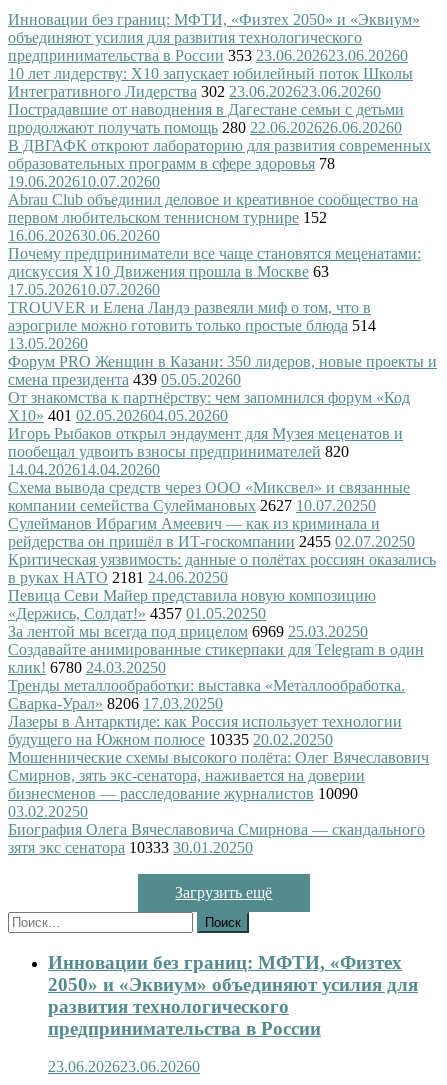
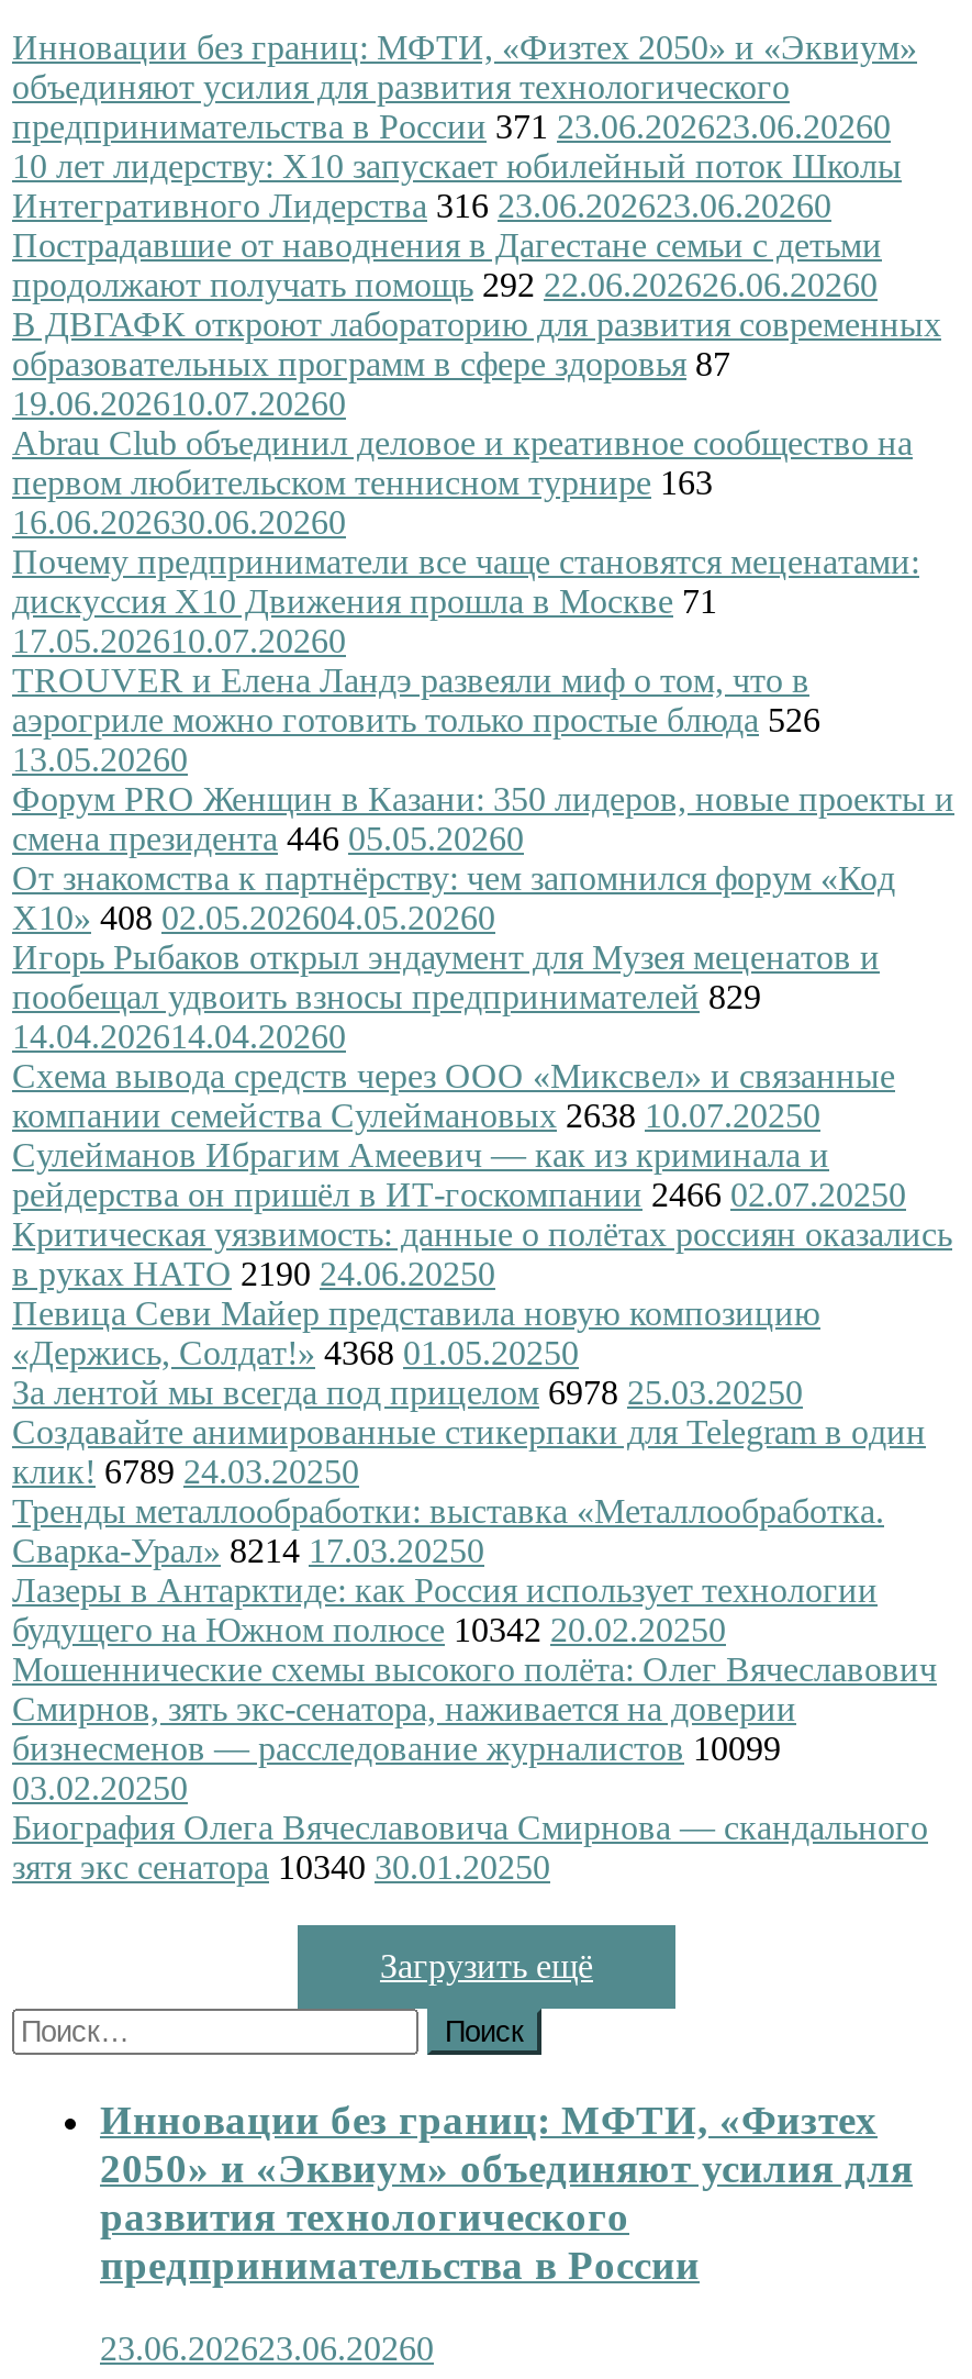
[8,47,408,64] предпринимательства в России 353 23.06.202623.06.20260 -> [12,107,891,145] предпринимательства в России 371 23.06.202623.06.20260
[8,83,381,100] Интегративного Лидерства 302 23.06.202623.06.20260 -> [12,186,831,224] Интегративного Лидерства 316 23.06.202623.06.20260
[8,119,402,136] продолжают получать помощь 280 22.06.202626.06.20260 -> [12,265,878,303] продолжают получать помощь 292 22.06.202626.06.20260
[8,155,335,172] образовательных программ в сфере здоровья 78 -> [12,345,730,382] образовательных программ в сфере здоровья 87
[8,209,327,226] первом любительском теннисном турнире 152 -> [12,463,713,501] первом любительском теннисном турнире 163
[8,263,329,280] дискуссия X10 Движения прошла в Москве 63 -> [12,582,717,619] дискуссия X10 Движения прошла в Москве 71
[8,317,376,334] аэрогриле можно готовить только простые блюда 514 -> [12,701,820,738] аэрогриле можно готовить только простые блюда 526
[8,371,241,388] смена президента 439 05.05.20260 -> [12,819,524,857] смена президента 446 05.05.20260
[8,407,228,424] X10» 401 02.05.202604.05.20260 -> [12,898,495,936] X10» 408 02.05.202604.05.20260
[8,443,349,460] пообещал удвоить взносы предпринимателей 820 -> [12,978,761,1015] пообещал удвоить взносы предпринимателей 829
[8,497,376,514] компании семейства Сулеймановых 2627 10.07.20250 -> [12,1096,820,1134] компании семейства Сулеймановых 2638 10.07.20250
[8,533,415,550] рейдерства он пришёл в ИТ-госкомпании 2455 02.07.20250 -> [12,1175,906,1213] рейдерства он пришёл в ИТ-госкомпании 2466 02.07.20250
[8,569,228,586] в руках НАТО 2181 24.06.20250 -> [12,1254,495,1292] в руках НАТО 2190 24.06.20250
[8,605,266,622] «Держись, Солдат!» 4357 01.05.20250 -> [12,1334,579,1371] «Держись, Солдат!» 4368 01.05.20250
[8,623,368,640] За лентой мы всегда под прицелом 6969 25.03.20250 -> [12,1373,803,1410] За лентой мы всегда под прицелом 6978 25.03.20250
[8,659,166,676] клик! 6780 24.03.20250 -> [12,1452,359,1490] клик! 6789 24.03.20250
[8,695,223,712] Сварка-Урал» 8206 17.03.20250 -> [12,1531,484,1569] Сварка-Урал» 8214 17.03.20250
[8,731,333,748] будущего на Южном полюсе 10335 20.02.20250 -> [12,1610,726,1648] будущего на Южном полюсе 10342 20.02.20250
[8,785,358,802] бизнесменов — расследование журналистов 10090 -> [12,1729,781,1767] бизнесменов — расследование журналистов 10099
[8,839,253,856] зятя экс сенатора 10333 30.01.20250 -> [12,1848,550,1885] зятя экс сенатора 10340 30.01.20250

